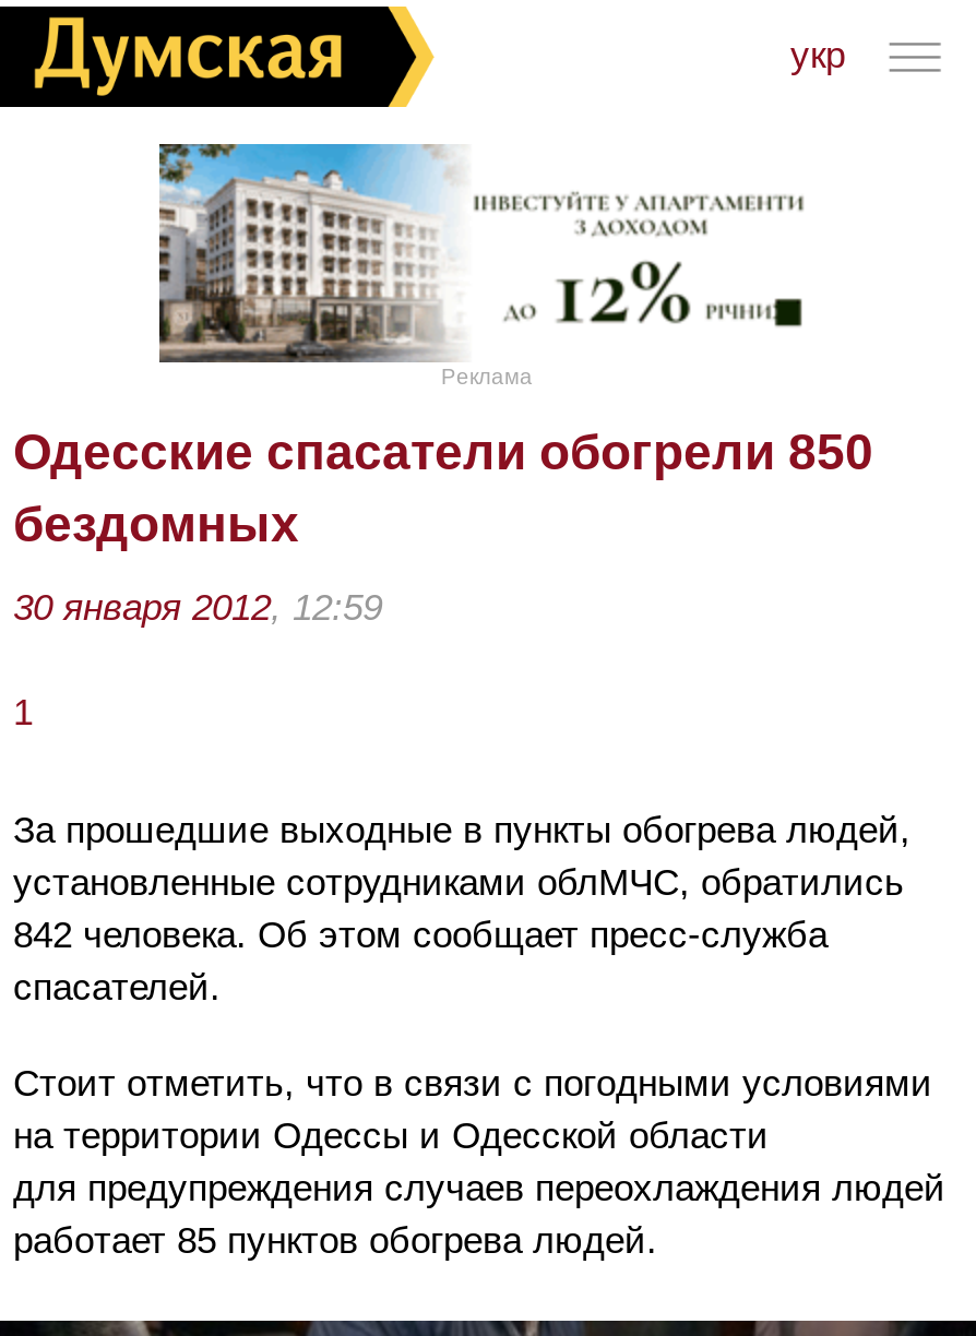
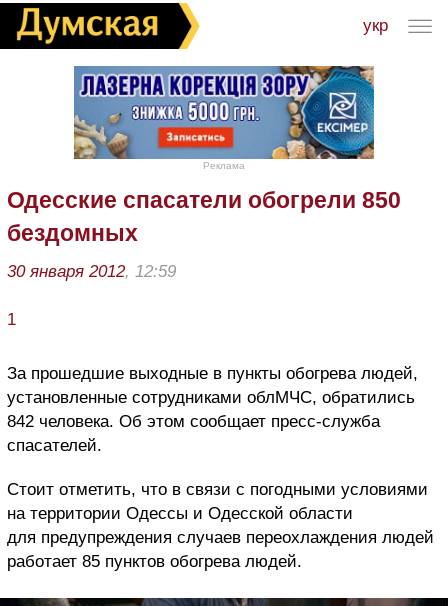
[157,142,814,365] [image] -> [73,65,375,160] [image]

